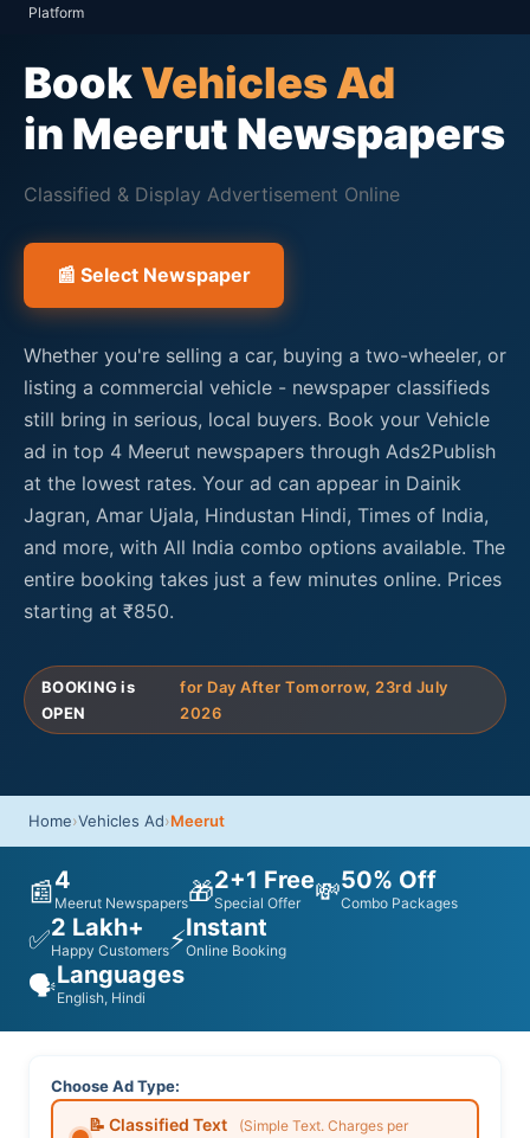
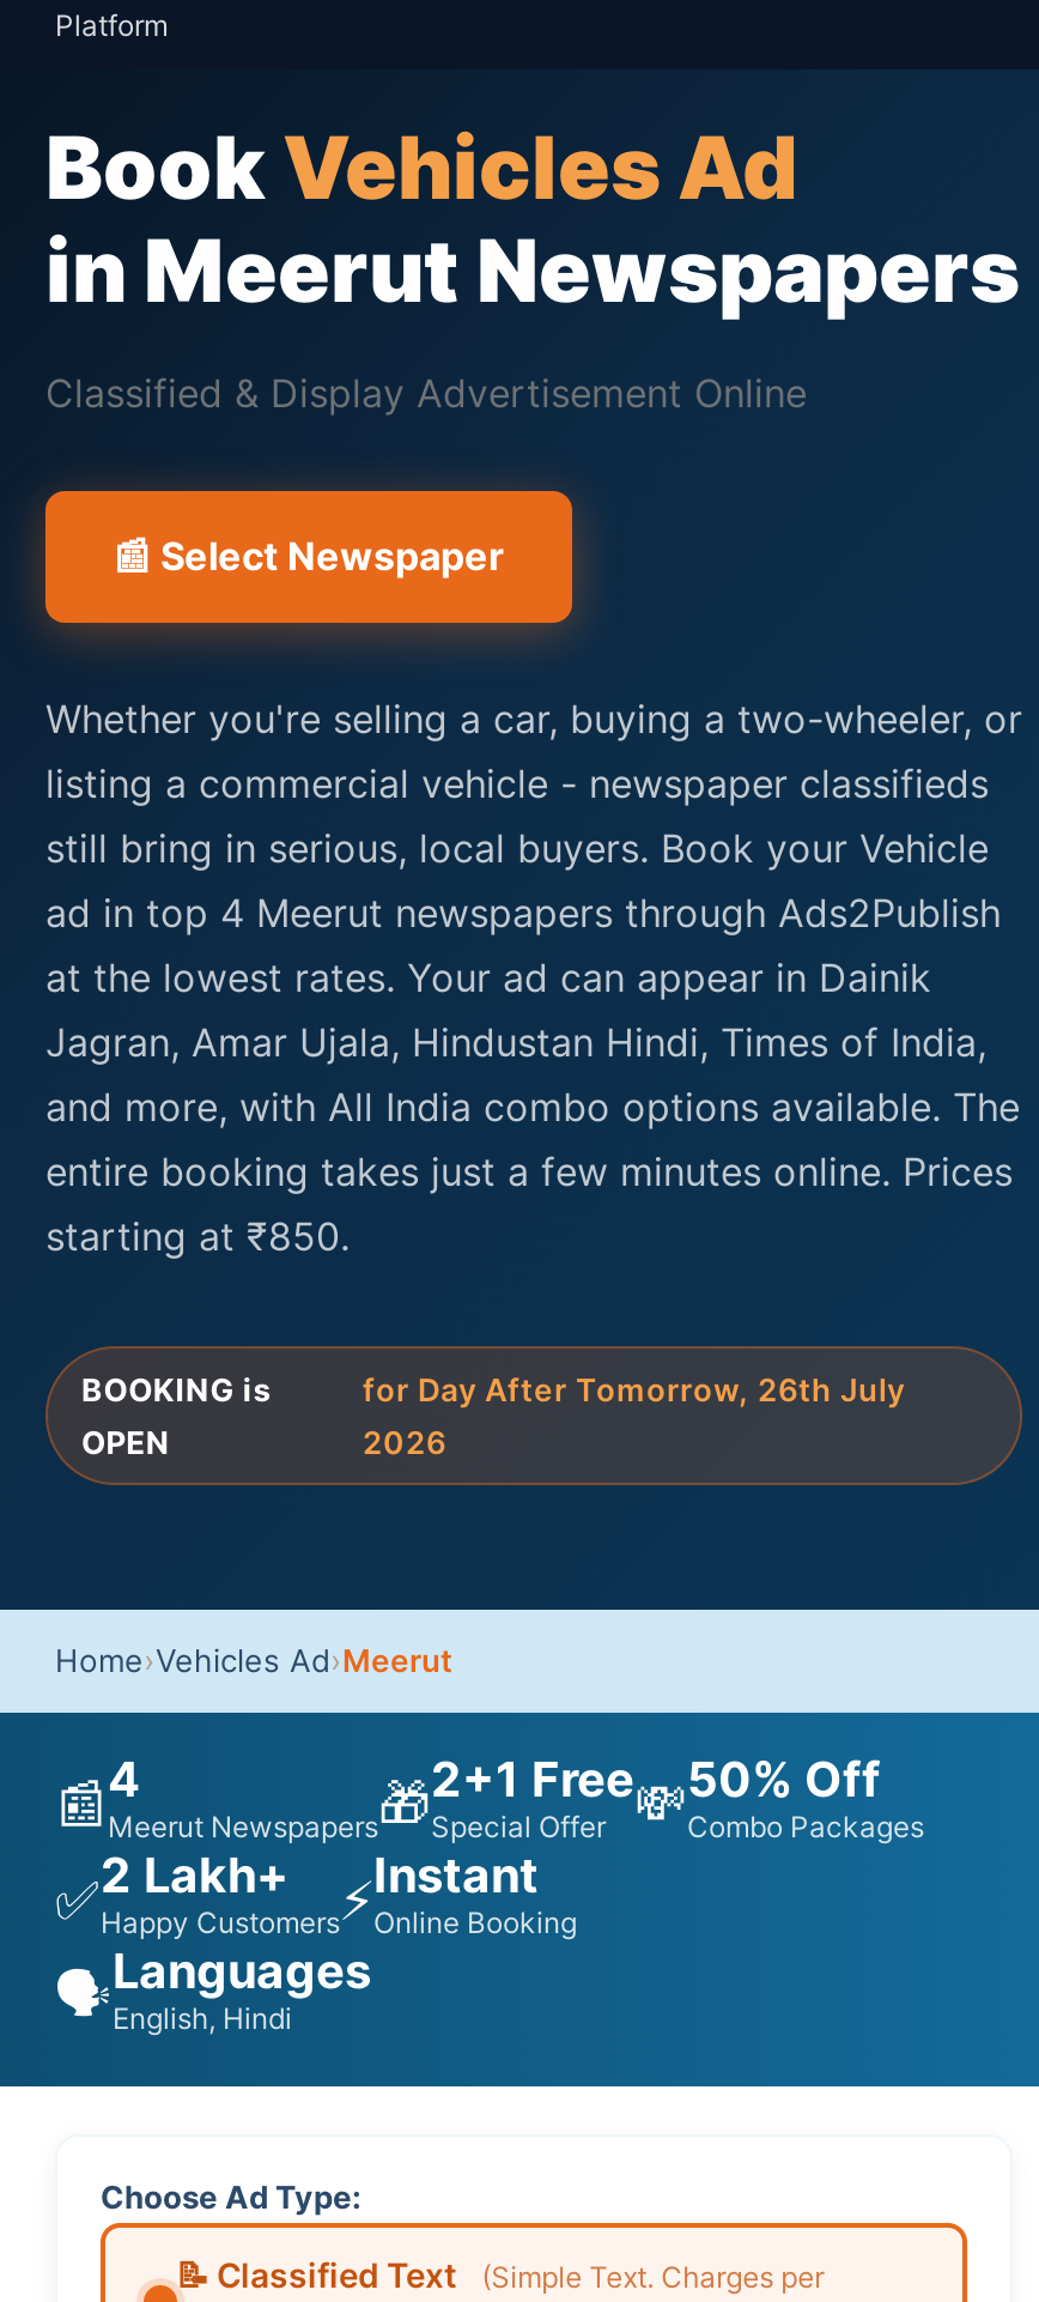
[180,677,448,696] for Day After Tomorrow, 23rd July -> [363,1370,905,1409] for Day After Tomorrow, 26th July

